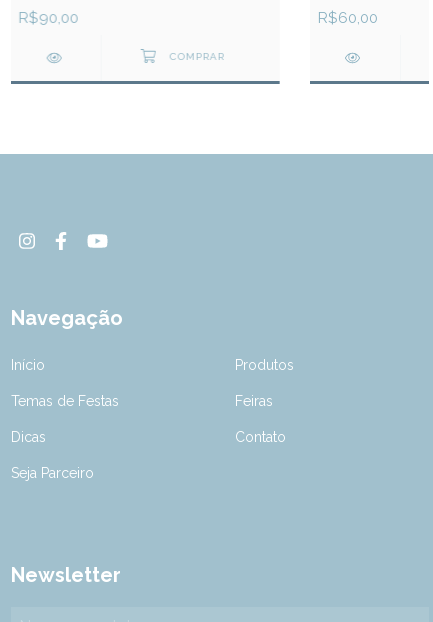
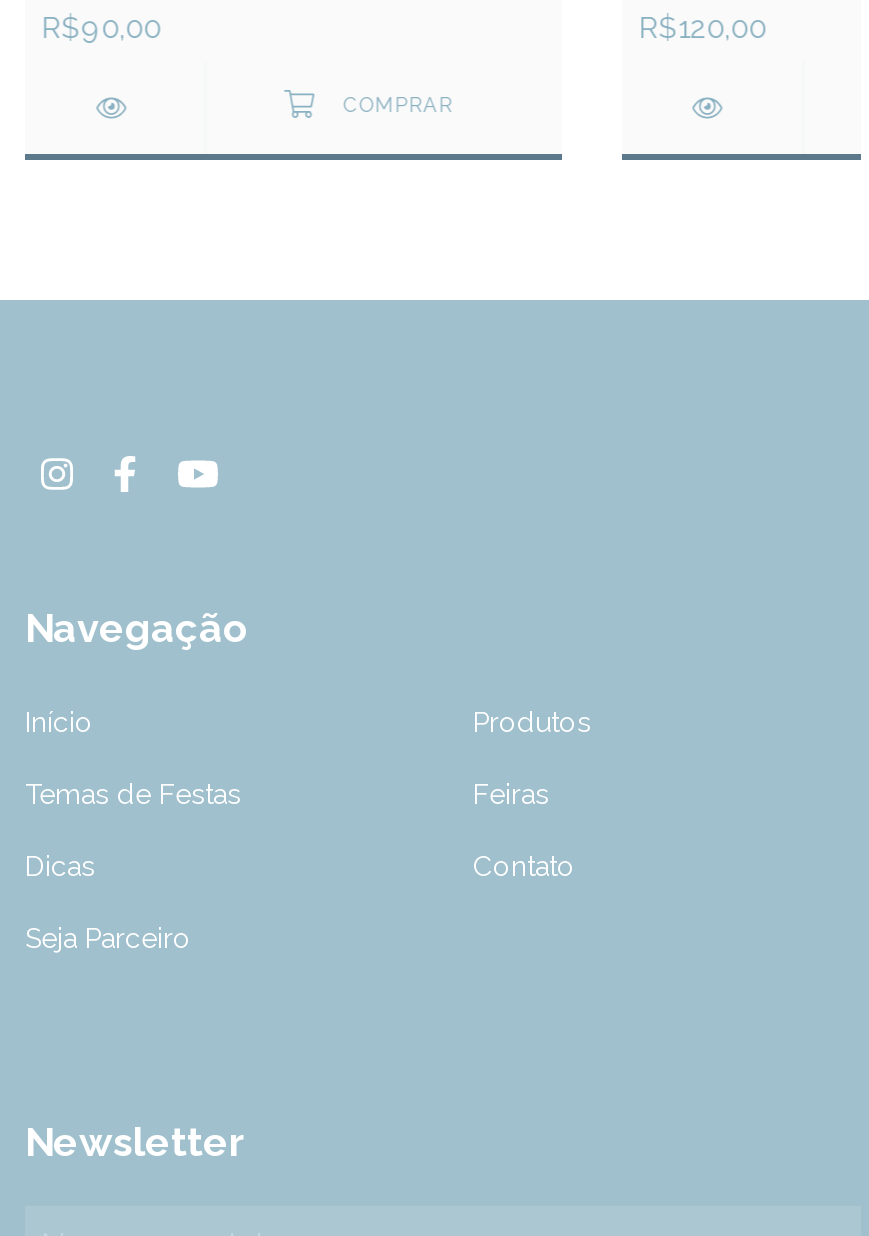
[318,9,378,27] R$60,00 -> [638,9,766,45] R$120,00

